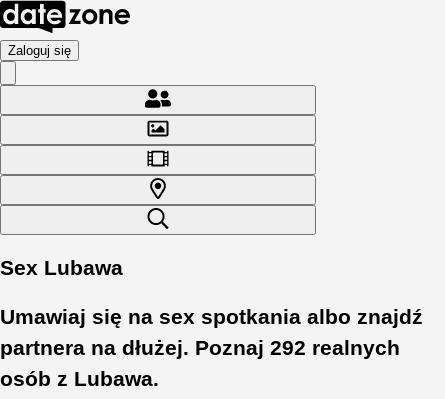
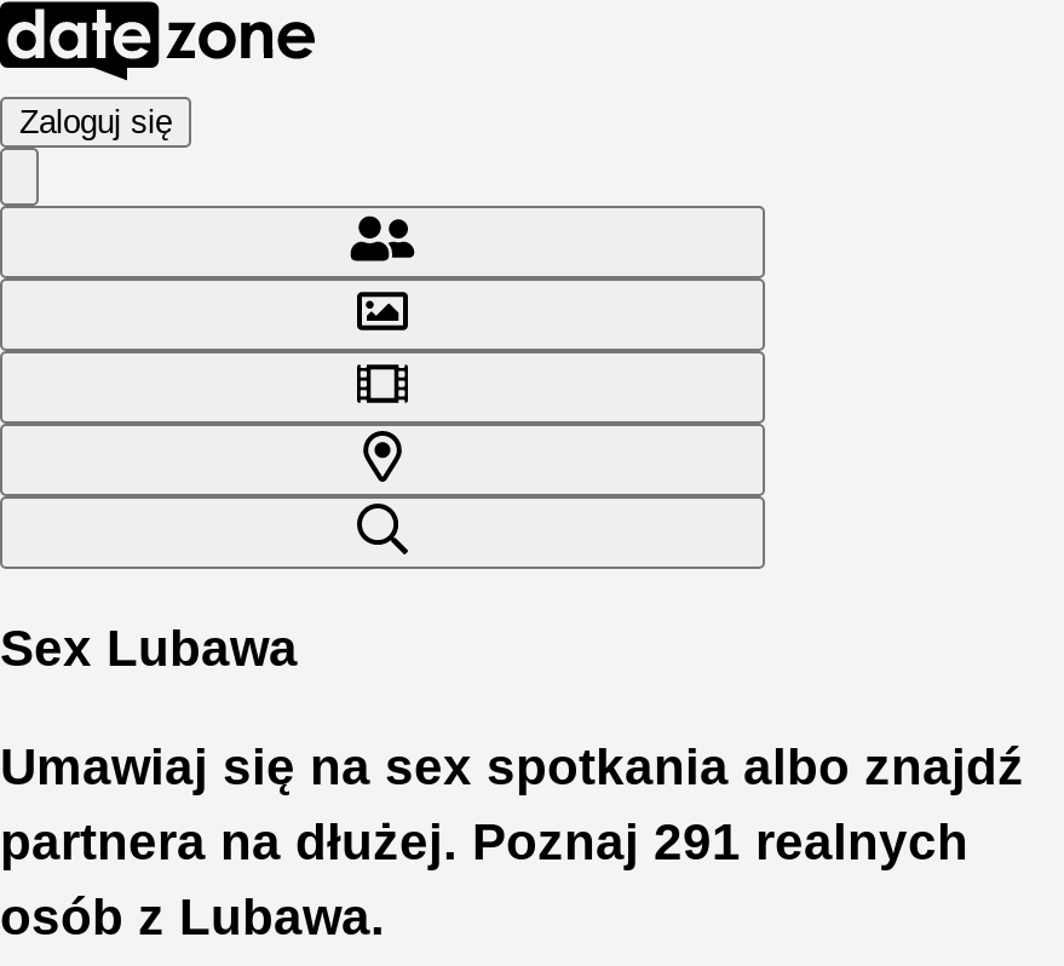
[0,335,400,358] partnera na dłużej. Poznaj 292 realnych -> [0,812,968,868] partnera na dłużej. Poznaj 291 realnych

